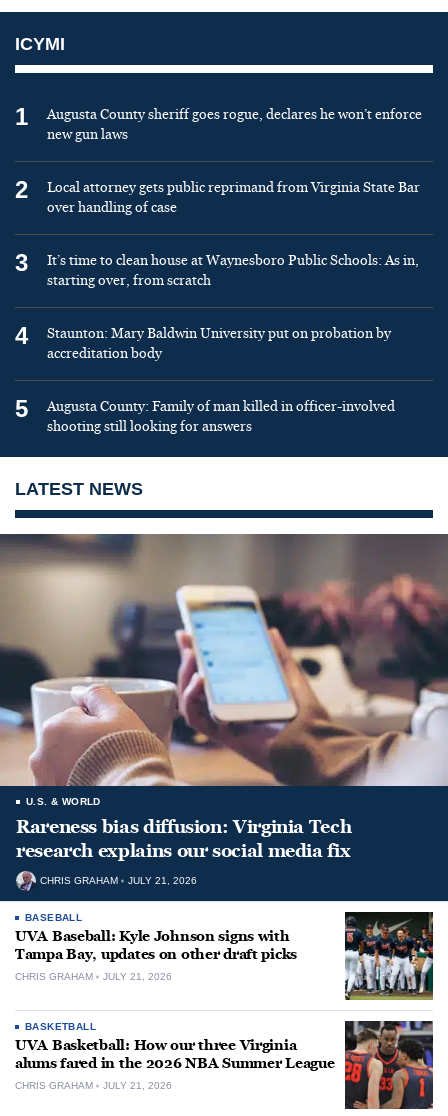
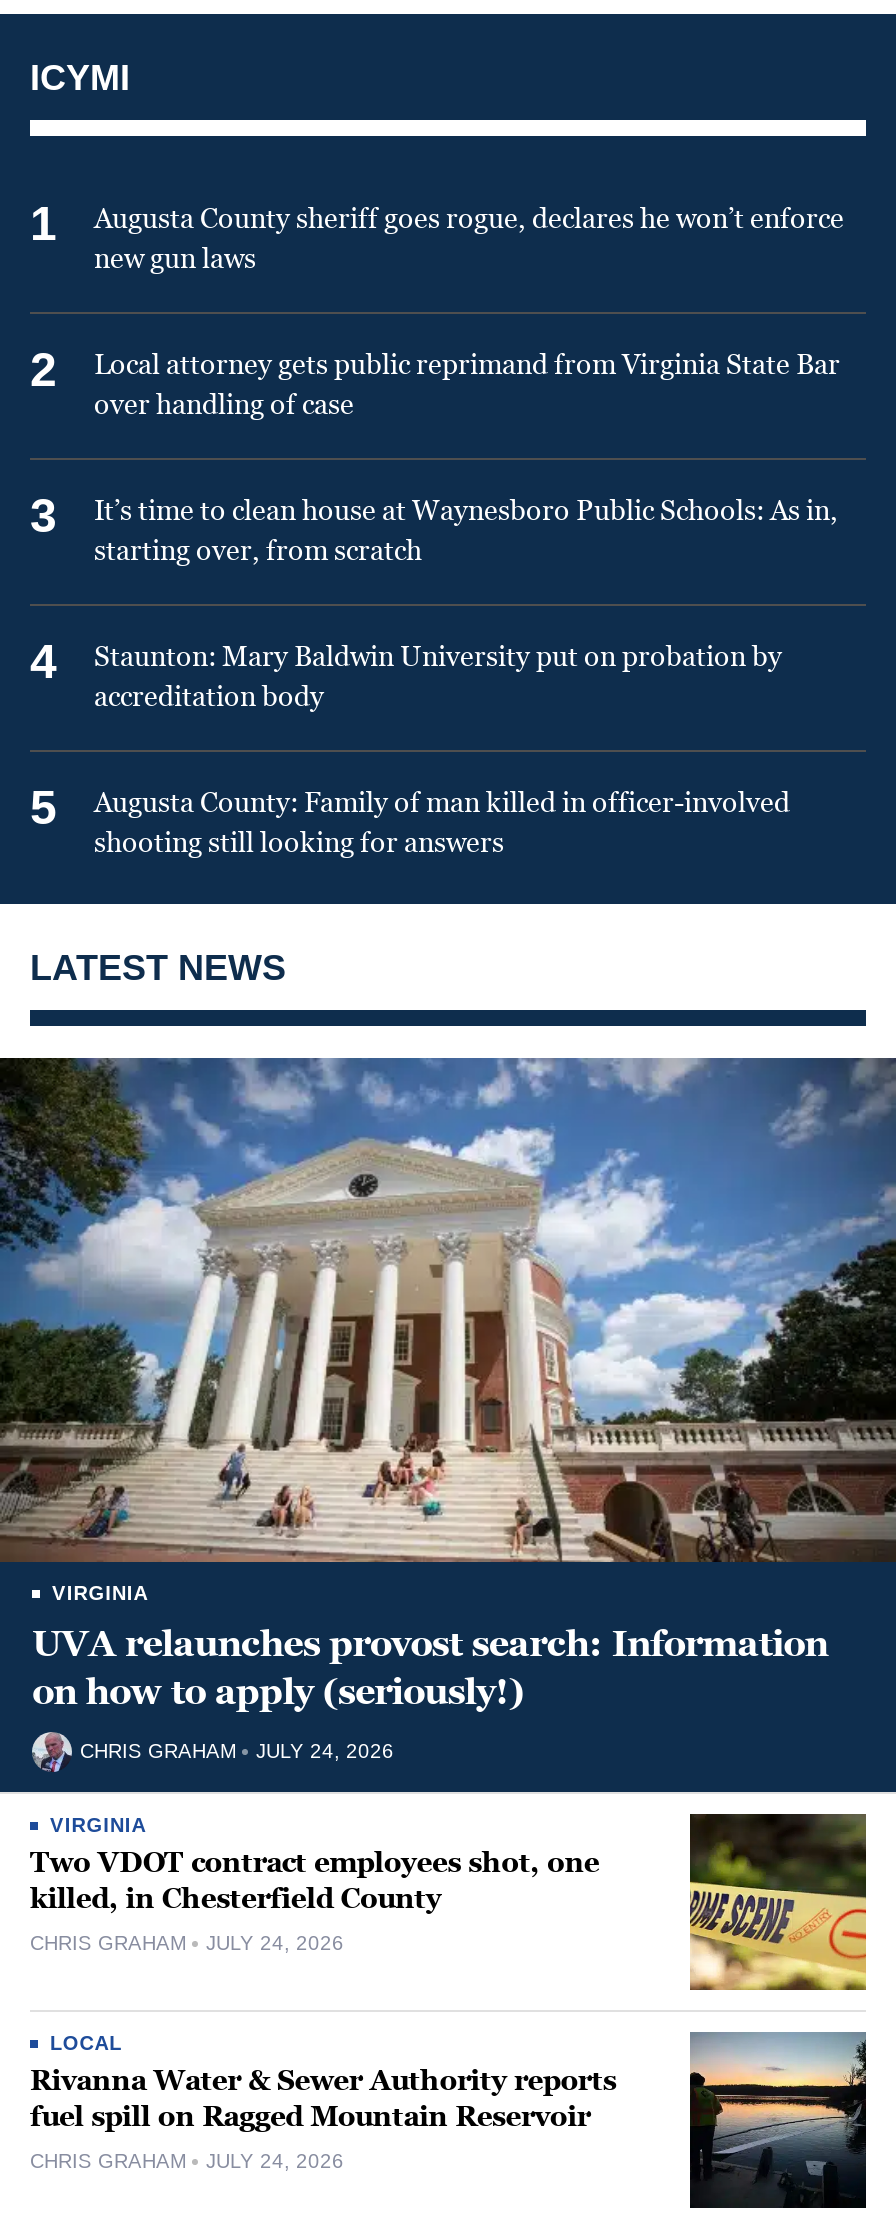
[3,533,445,863] [image] | U.S. & WORLD | Rareness bias diffusion: Virginia Tech | research explains our social media fix -> [6,1056,890,1716] [image] | VIRGINIA | UVA relaunches provost search: Information | on how to apply (seriously!)
[40,875,197,886] CHRIS GRAHAM JULY 21, 2026 -> [80,1740,394,1762] CHRIS GRAHAM JULY 24, 2026
[15,912,297,964] BASEBALL | UVA Baseball: Kyle Johnson signs with | Tampa Bay, updates on other draft picks -> [30,1814,599,1918] VIRGINIA | Two VDOT contract employees shot, one | killed, in Chesterfield County
[344,913,434,1001] [image] -> [688,1814,868,1992] [image]
[15,971,172,982] CHRIS GRAHAM JULY 21, 2026 -> [30,1932,344,1954] CHRIS GRAHAM JULY 24, 2026
[15,1020,434,1110] [image] | BASKETBALL | UVA Basketball: How our three Virginia | alums fared in the 2026 NBA Summer League -> [30,2032,868,2210] [image] | LOCAL | Rivanna Water & Sewer Authority reports | fuel spill on Ragged Mountain Reservoir
[15,1080,172,1091] CHRIS GRAHAM JULY 21, 2026 -> [30,2150,344,2172] CHRIS GRAHAM JULY 24, 2026

